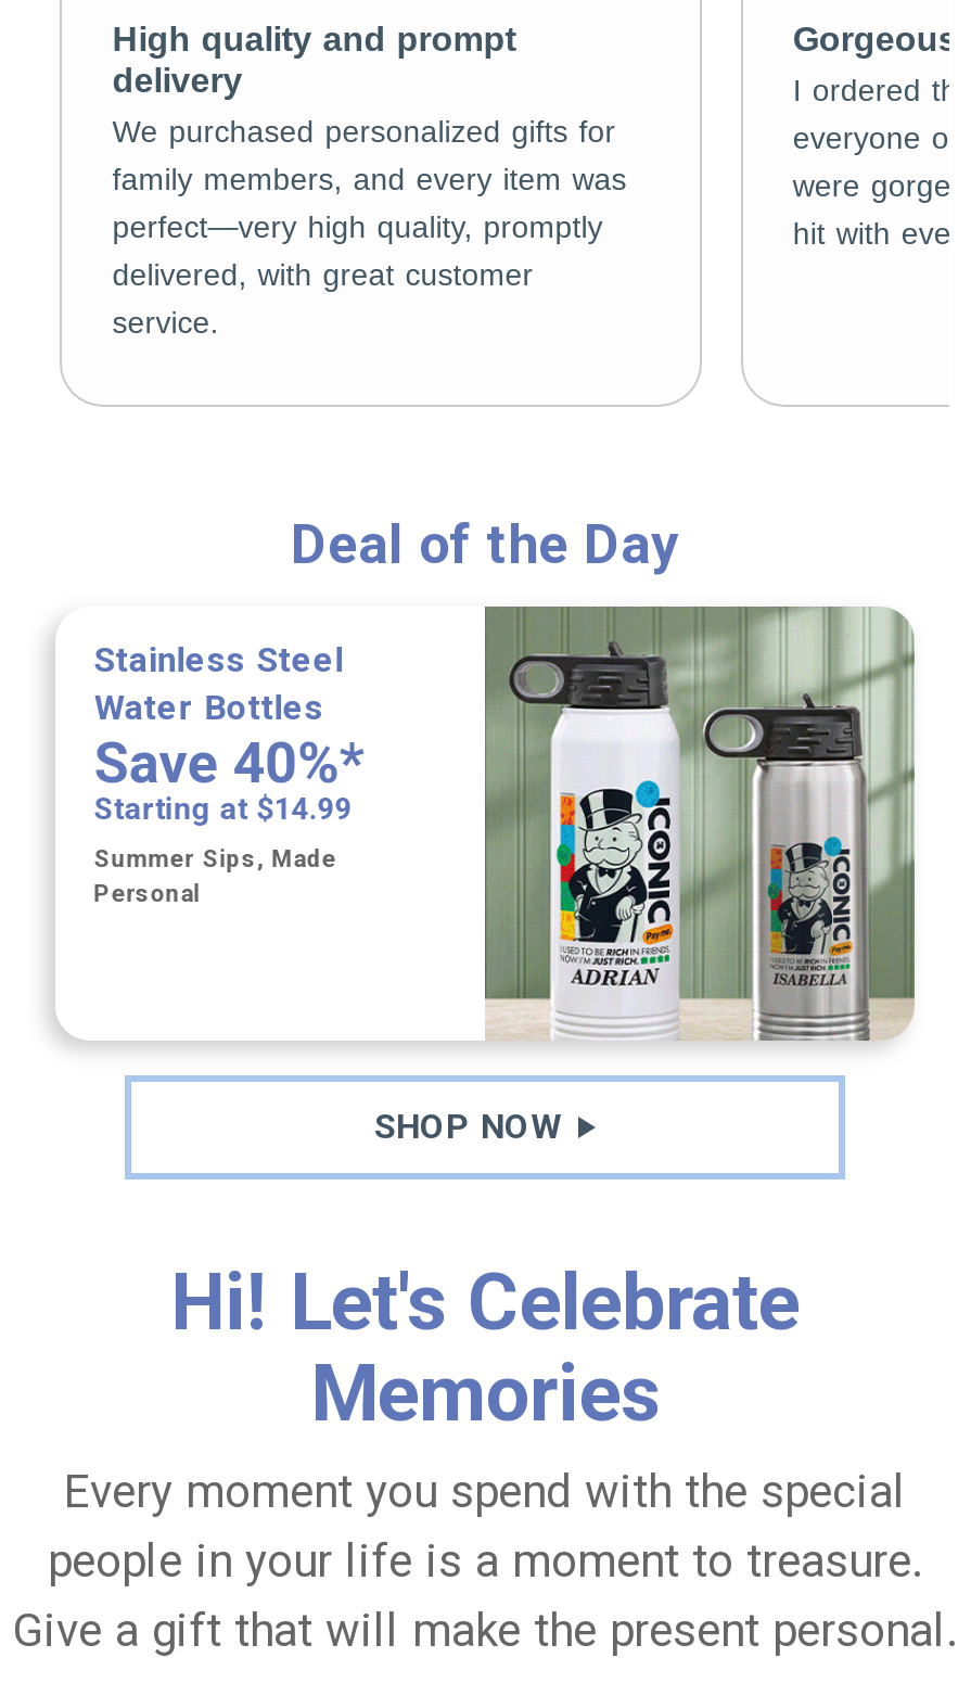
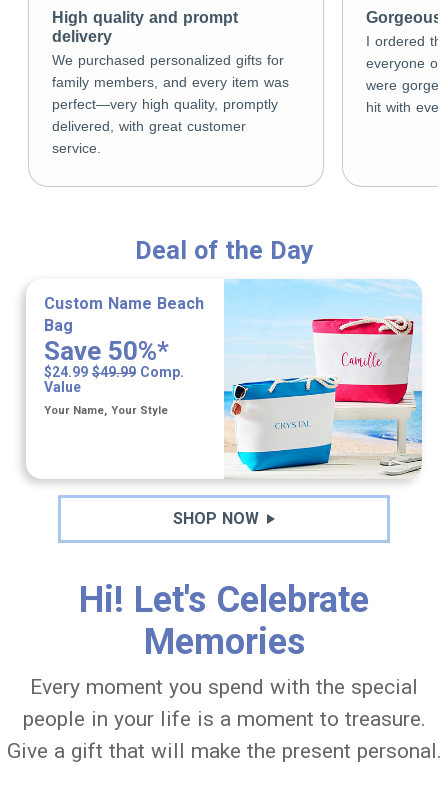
[483,604,917,1043] [image] -> [223,279,423,479] [image]
[94,639,365,825] Stainless Steel | Water Bottles | Save 40%* | Starting at $14.99 -> [44,294,204,395] Custom Name Beach | Bag | Save 50%* | $24.99 $49.99 Comp. | Value
[94,845,337,908] Summer Sips, Made | Personal -> [44,404,168,417] Your Name, Your Style

